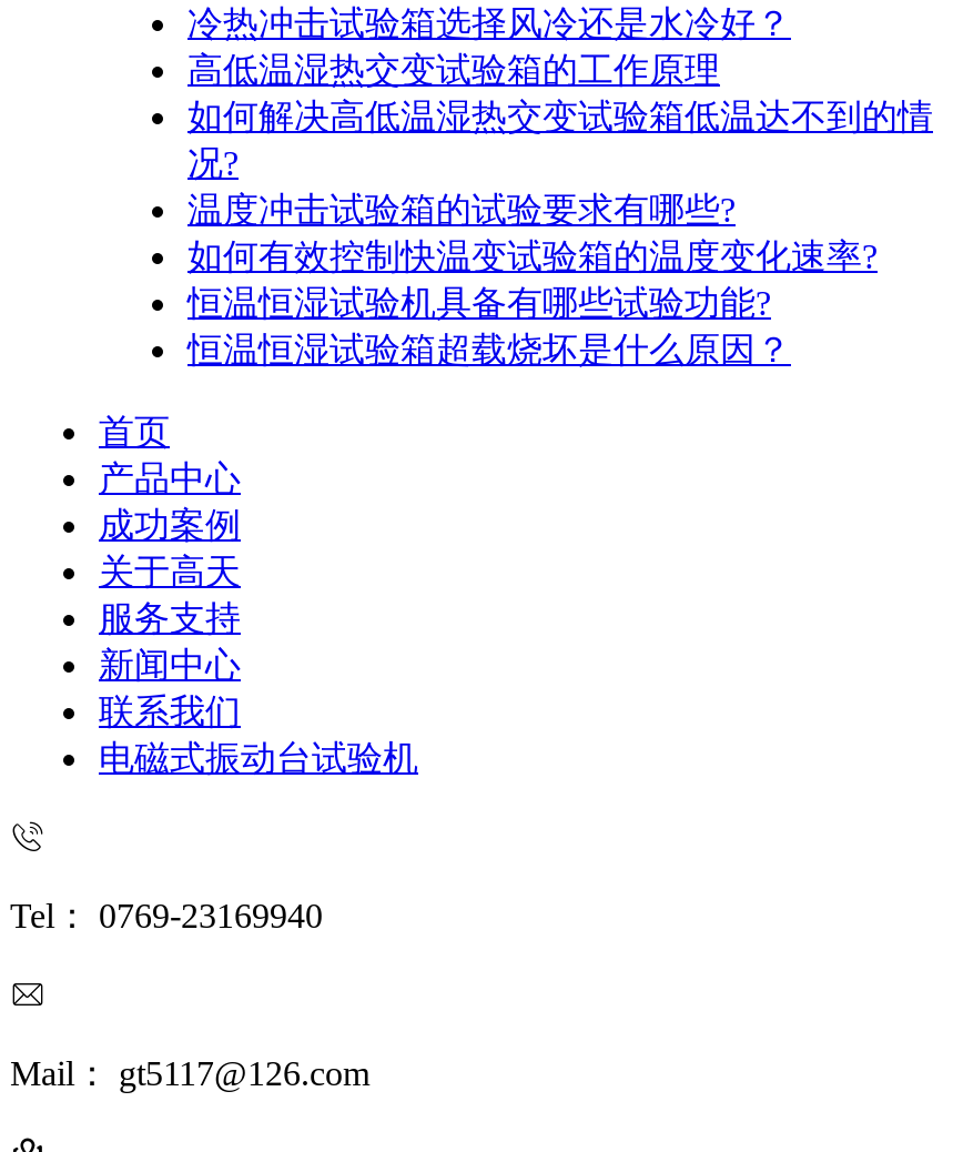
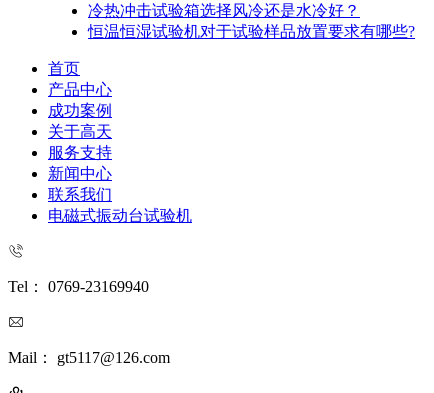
[187,51,933,368] 高低温湿热交变试验箱的工作原理 | 如何解决高低温湿热交变试验箱低温达不到的情 | 况? | 温度冲击试验箱的试验要求有哪些? | 如何有效控制快温变试验箱的温度变化速率? | 恒温恒湿试验机具备有哪些试验功能? | 恒温恒湿试验箱超载烧坏是什么原因？ -> [88,23,415,40] 恒温恒湿试验机对于试验样品放置要求有哪些?

